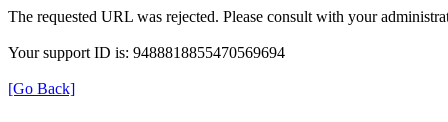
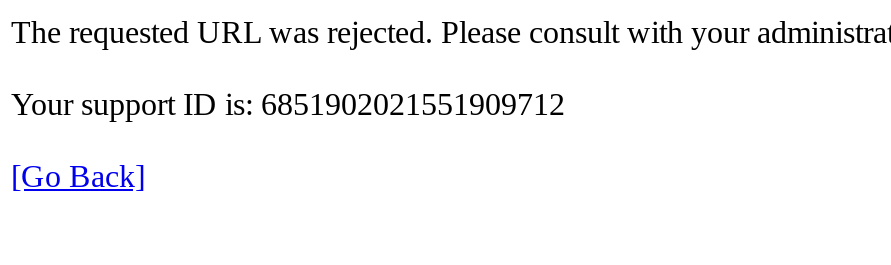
[8,44,285,61] Your support ID is: 9488818855470569694 -> [11,87,565,121] Your support ID is: 6851902021551909712

